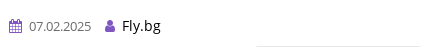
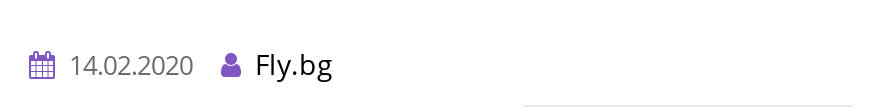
[29,16,161,35] 07.02.2025 Fly.bg -> [69,45,333,83] 14.02.2020 Fly.bg

